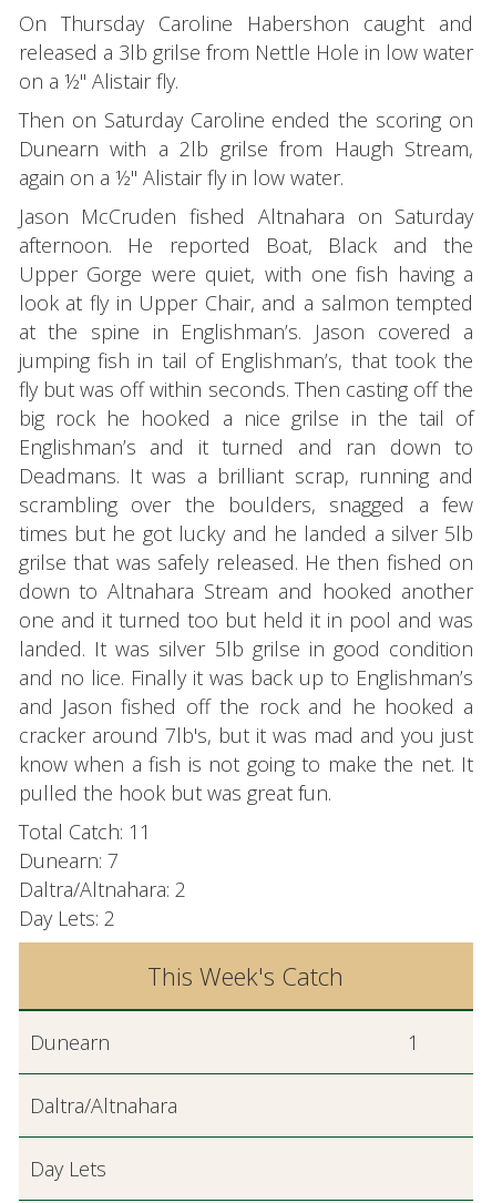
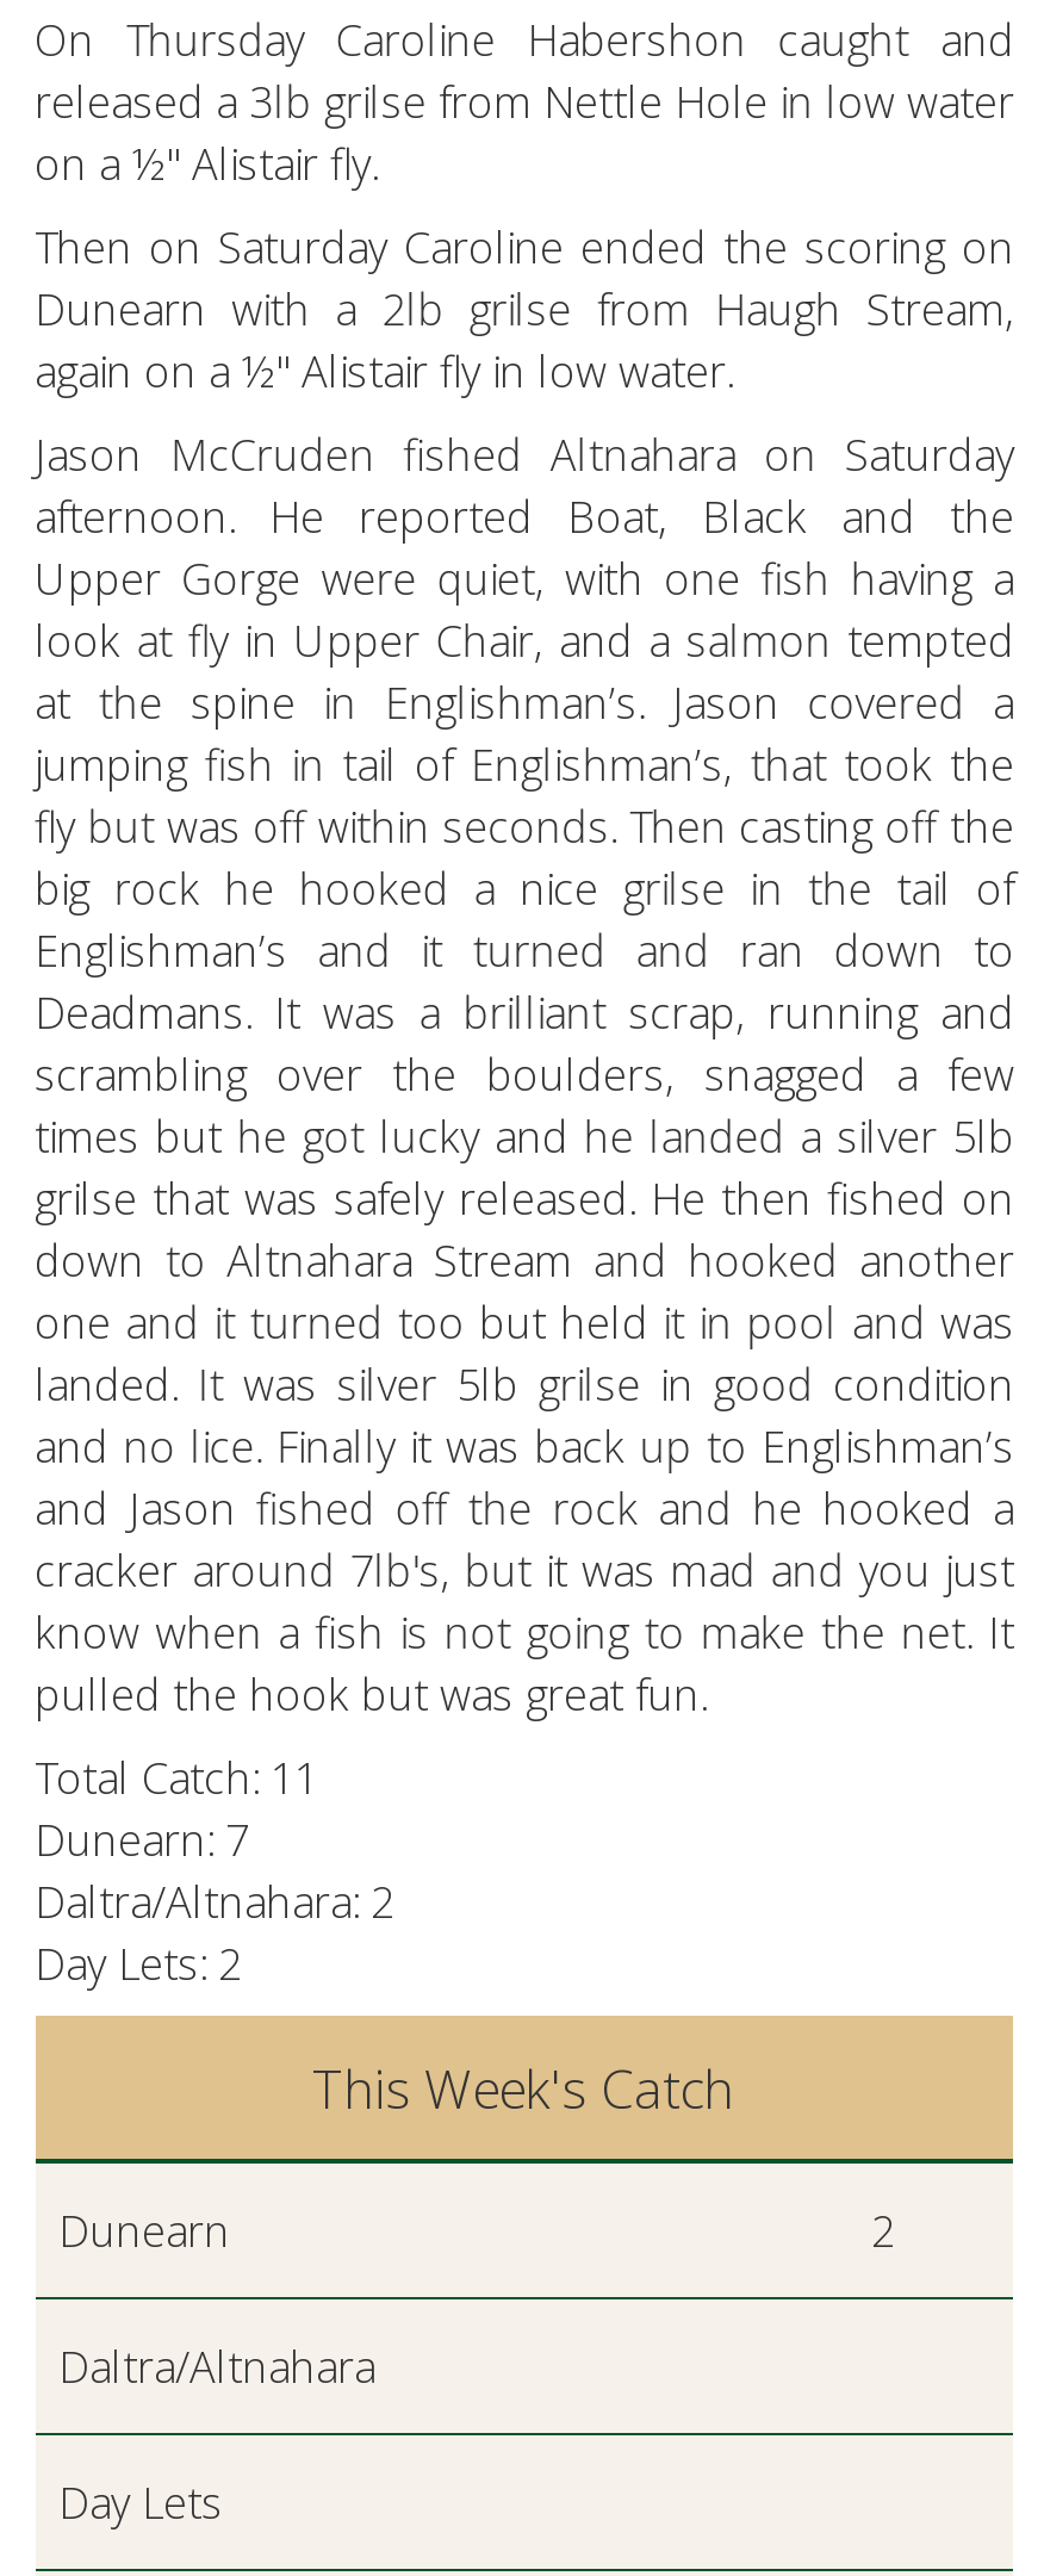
[407,1029,418,1056] 1 -> [871,2202,895,2259] 2

